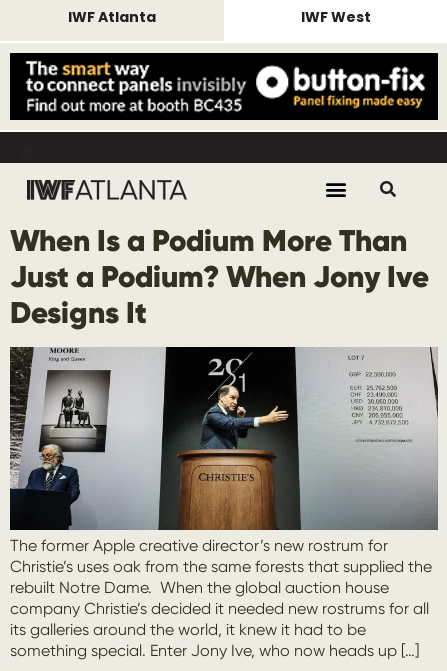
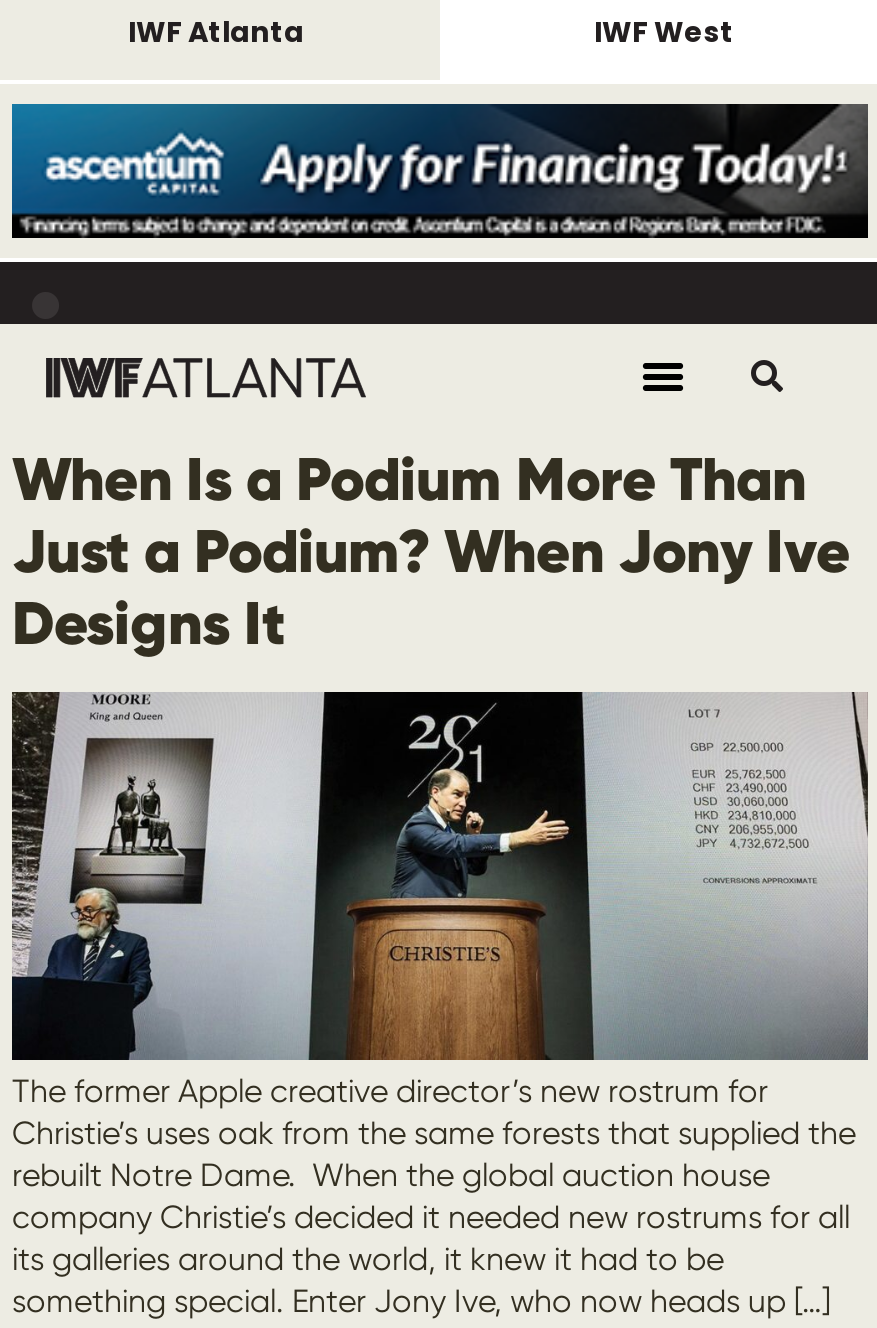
[9,52,437,119] [image] -> [10,102,868,238] [image]

